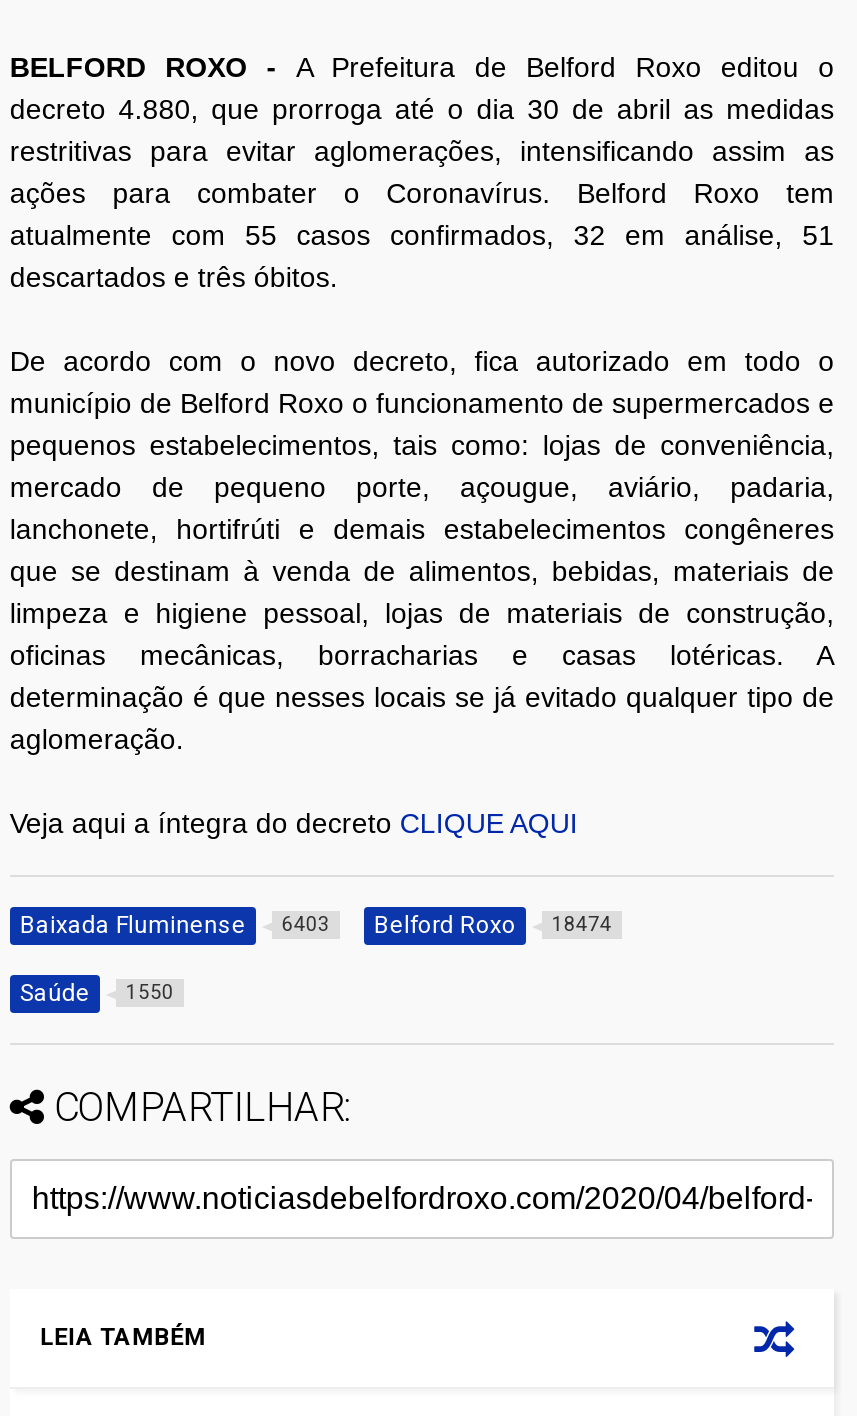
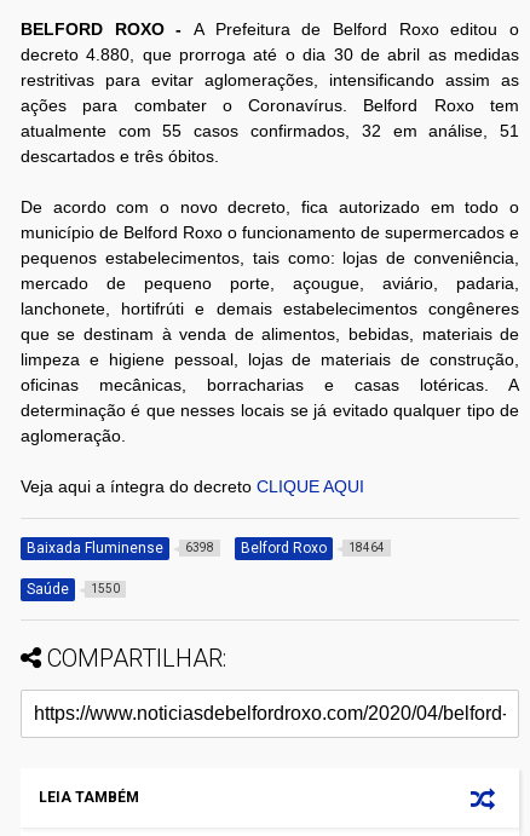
[282,913,330,935] 6403 -> [185,541,214,554] 6398
[552,913,612,935] 18474 -> [348,541,385,554] 18464

